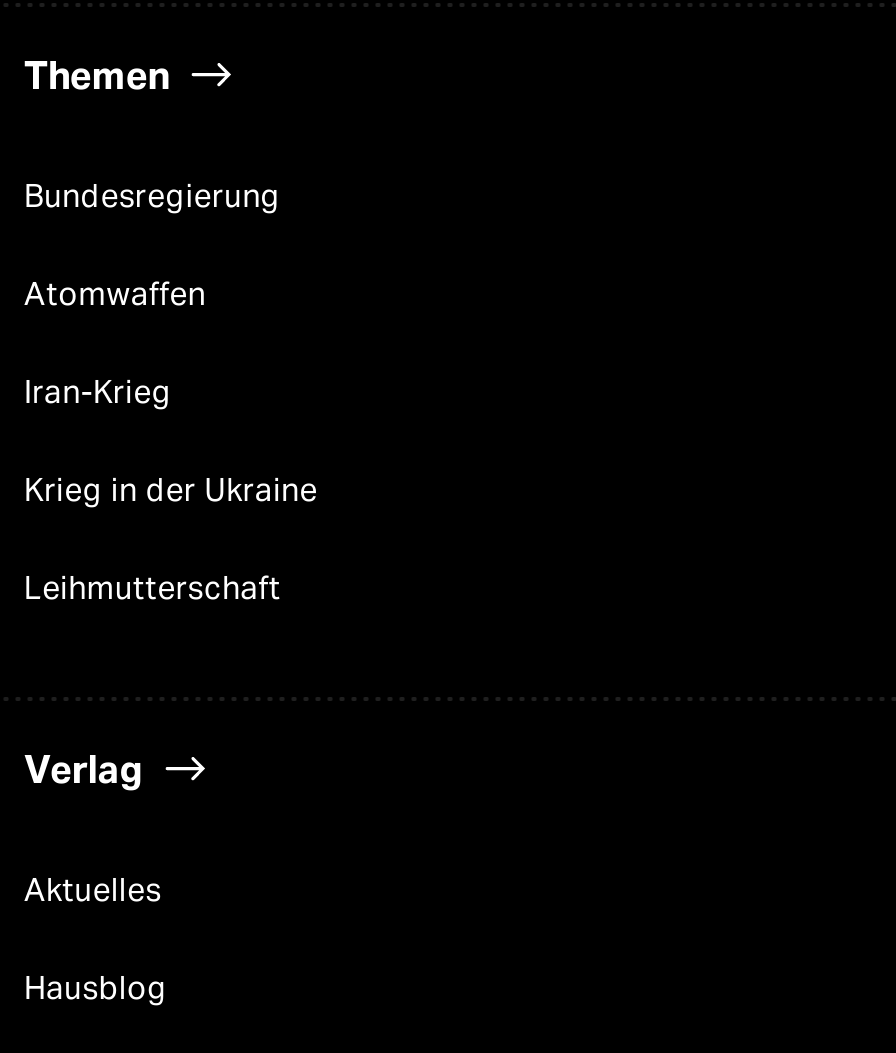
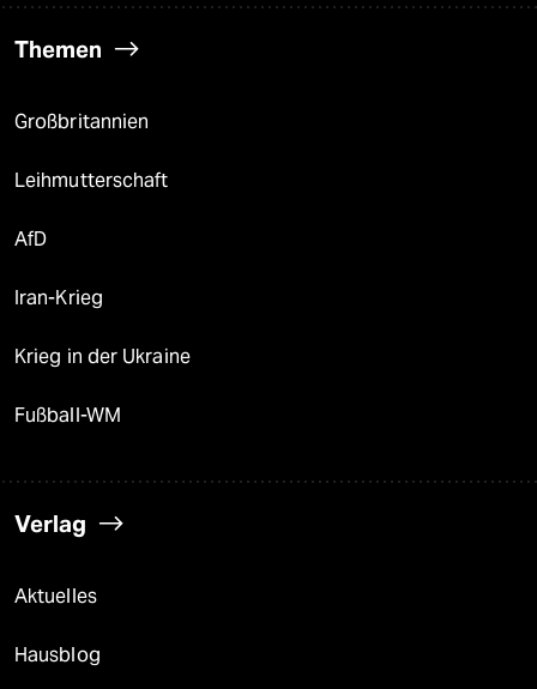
[24,177,281,313] Bundesregierung | Atomwaffen -> [14,110,149,250] Großbritannien | AfD
none -> [14,404,121,427] Fußball-WM
moved [24,569,281,607] -> [14,169,168,192]: Leihmutterschaft

